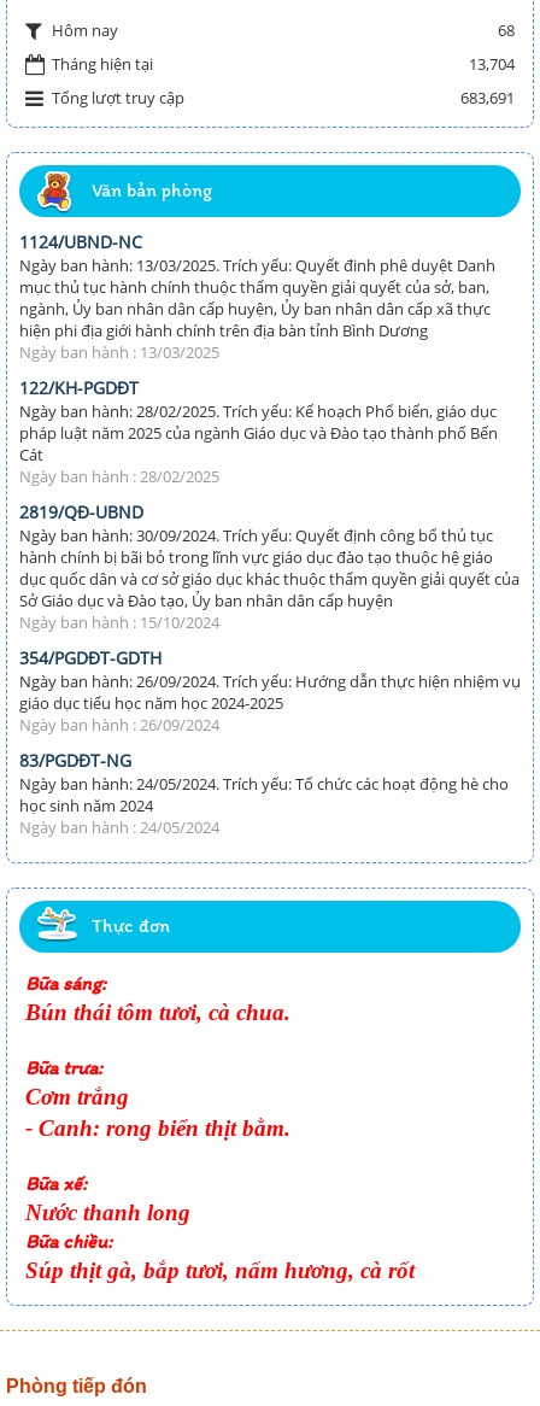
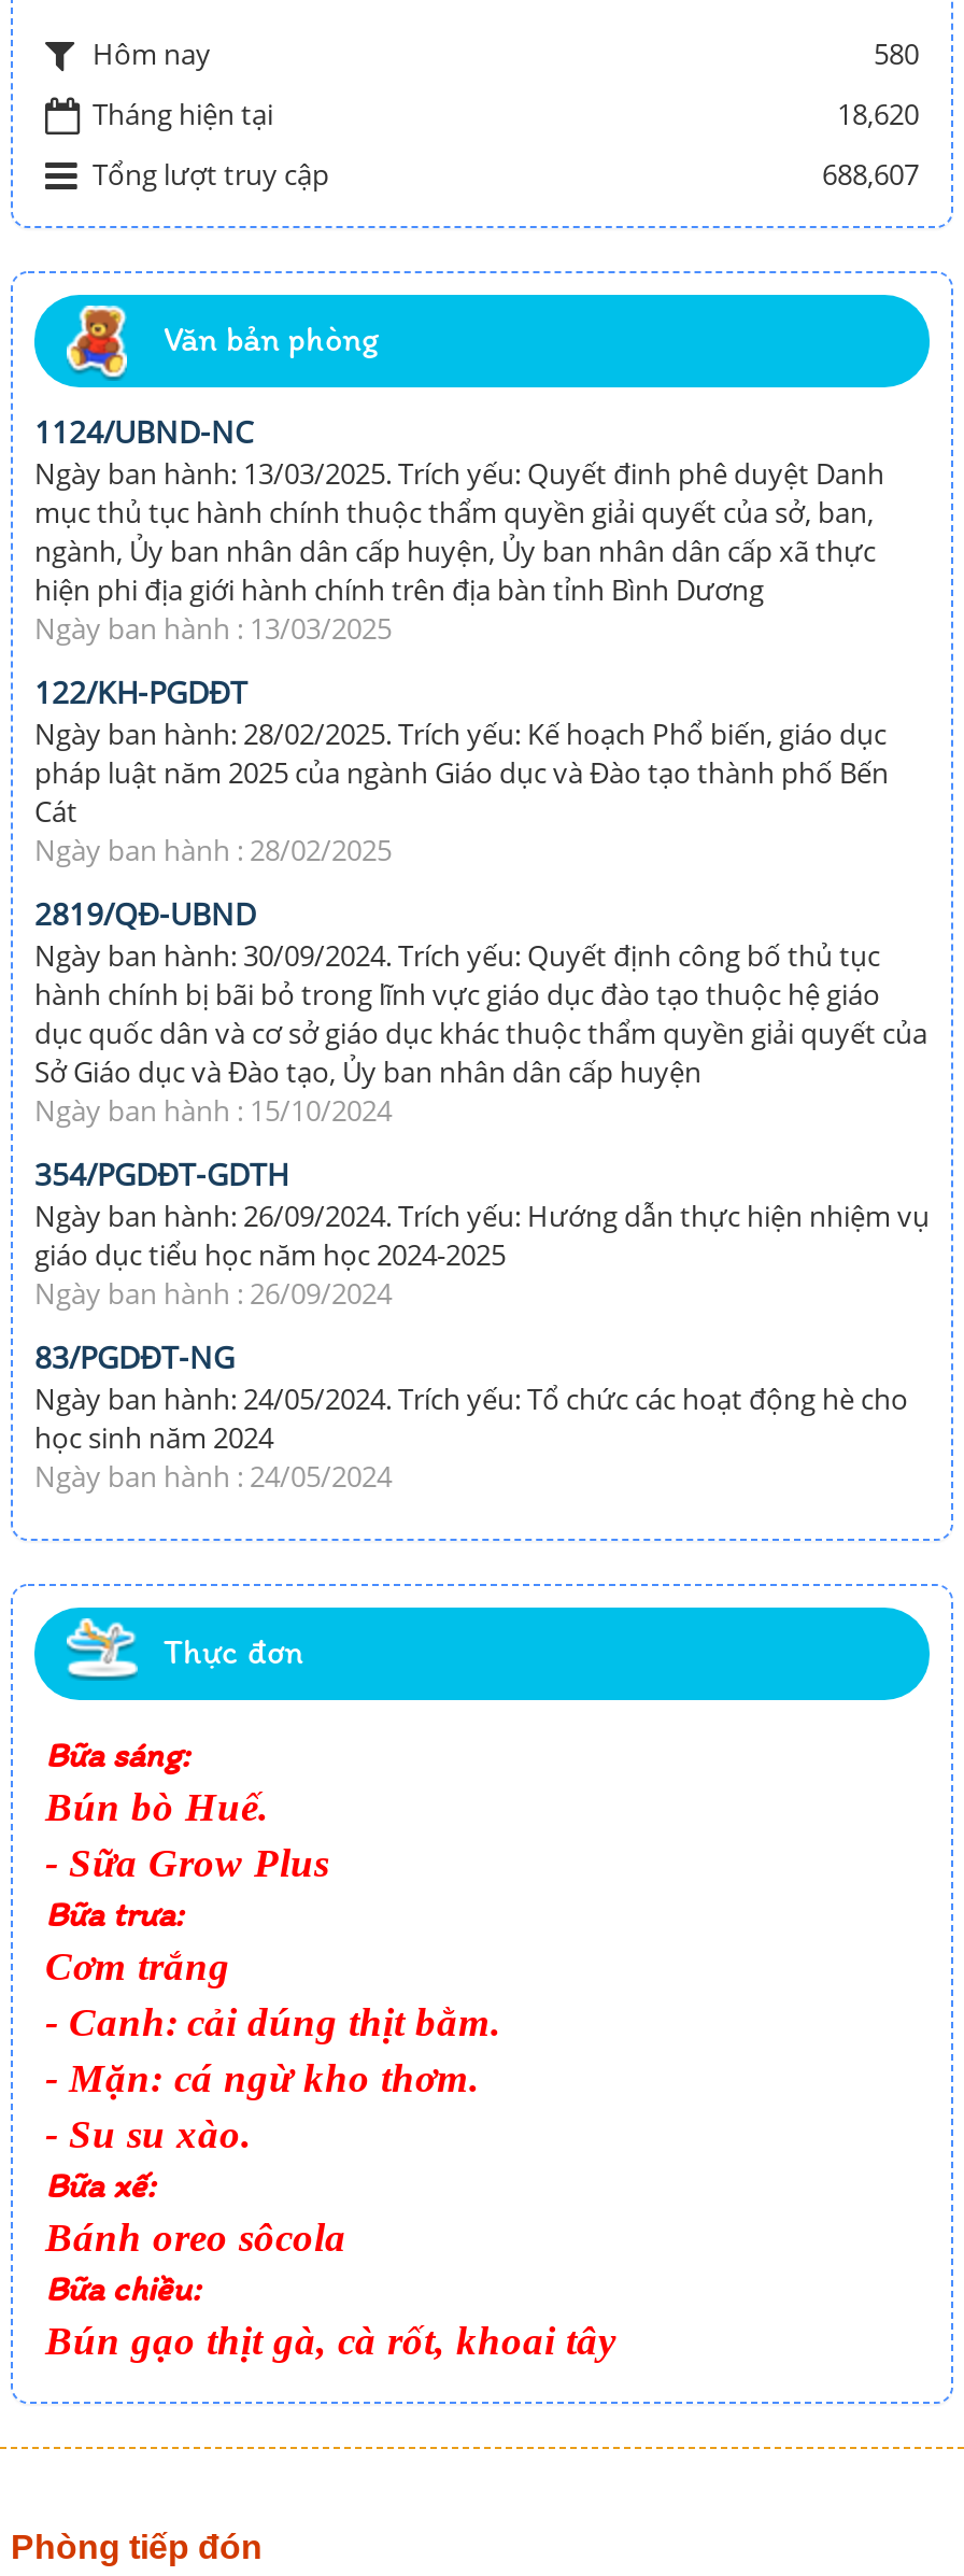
[498,20,515,41] 68 -> [874,35,919,74] 580
[469,53,515,75] 13,704 -> [837,95,919,134] 18,620
[460,87,515,109] 683,691 -> [822,155,919,194] 688,607
[25,1000,290,1025] Bún thái tôm tươi, cà chua. -> [45,1784,329,1886] Bún bò Huế. | - Sữa Grow Plus
[25,1116,290,1141] - Canh: rong biển thịt bằm. -> [45,2000,501,2157] - Canh: cải dúng thịt bằm. | - Mặn: cá ngừ kho thơm. | - Su su xào.
[25,1200,190,1225] Nước thanh long -> [45,2215,346,2260] Bánh oreo sôcola
[25,1258,415,1283] Súp thịt gà, bắp tươi, nấm hương, cà rốt -> [45,2318,615,2363] Bún gạo thịt gà, cà rốt, khoai tây

